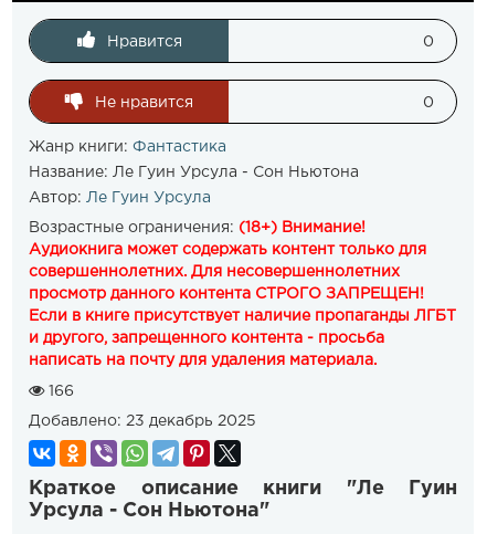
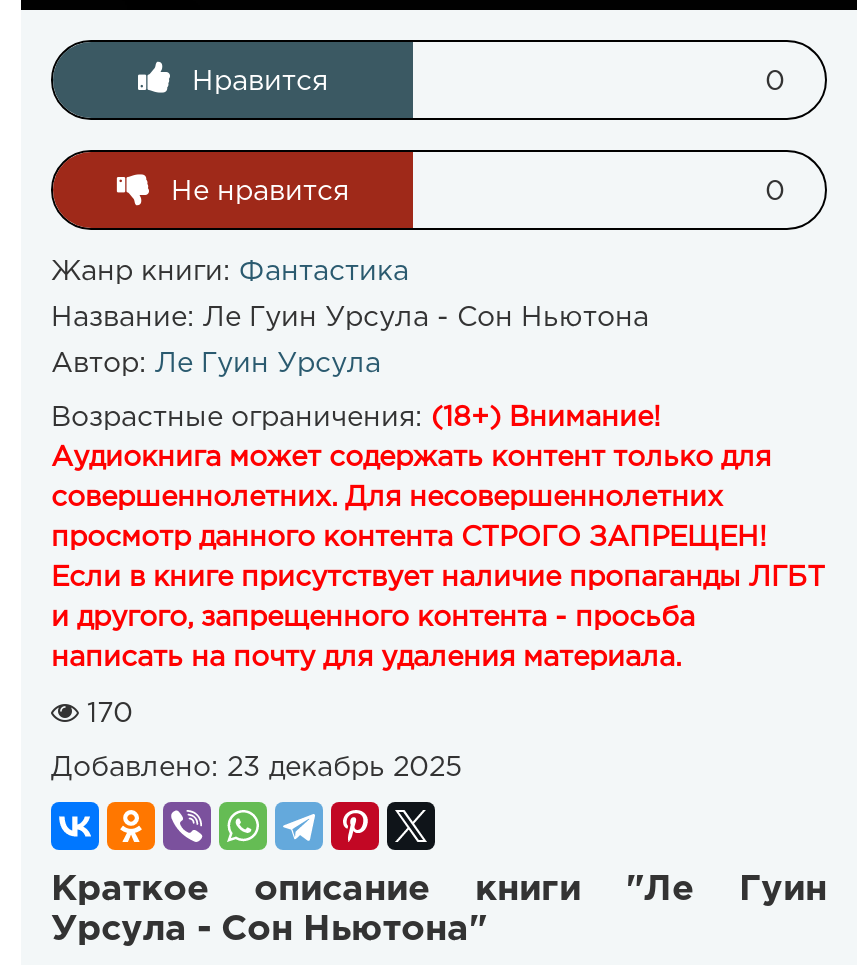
[44,385,74,398] 166 -> [79,702,133,726] 170

